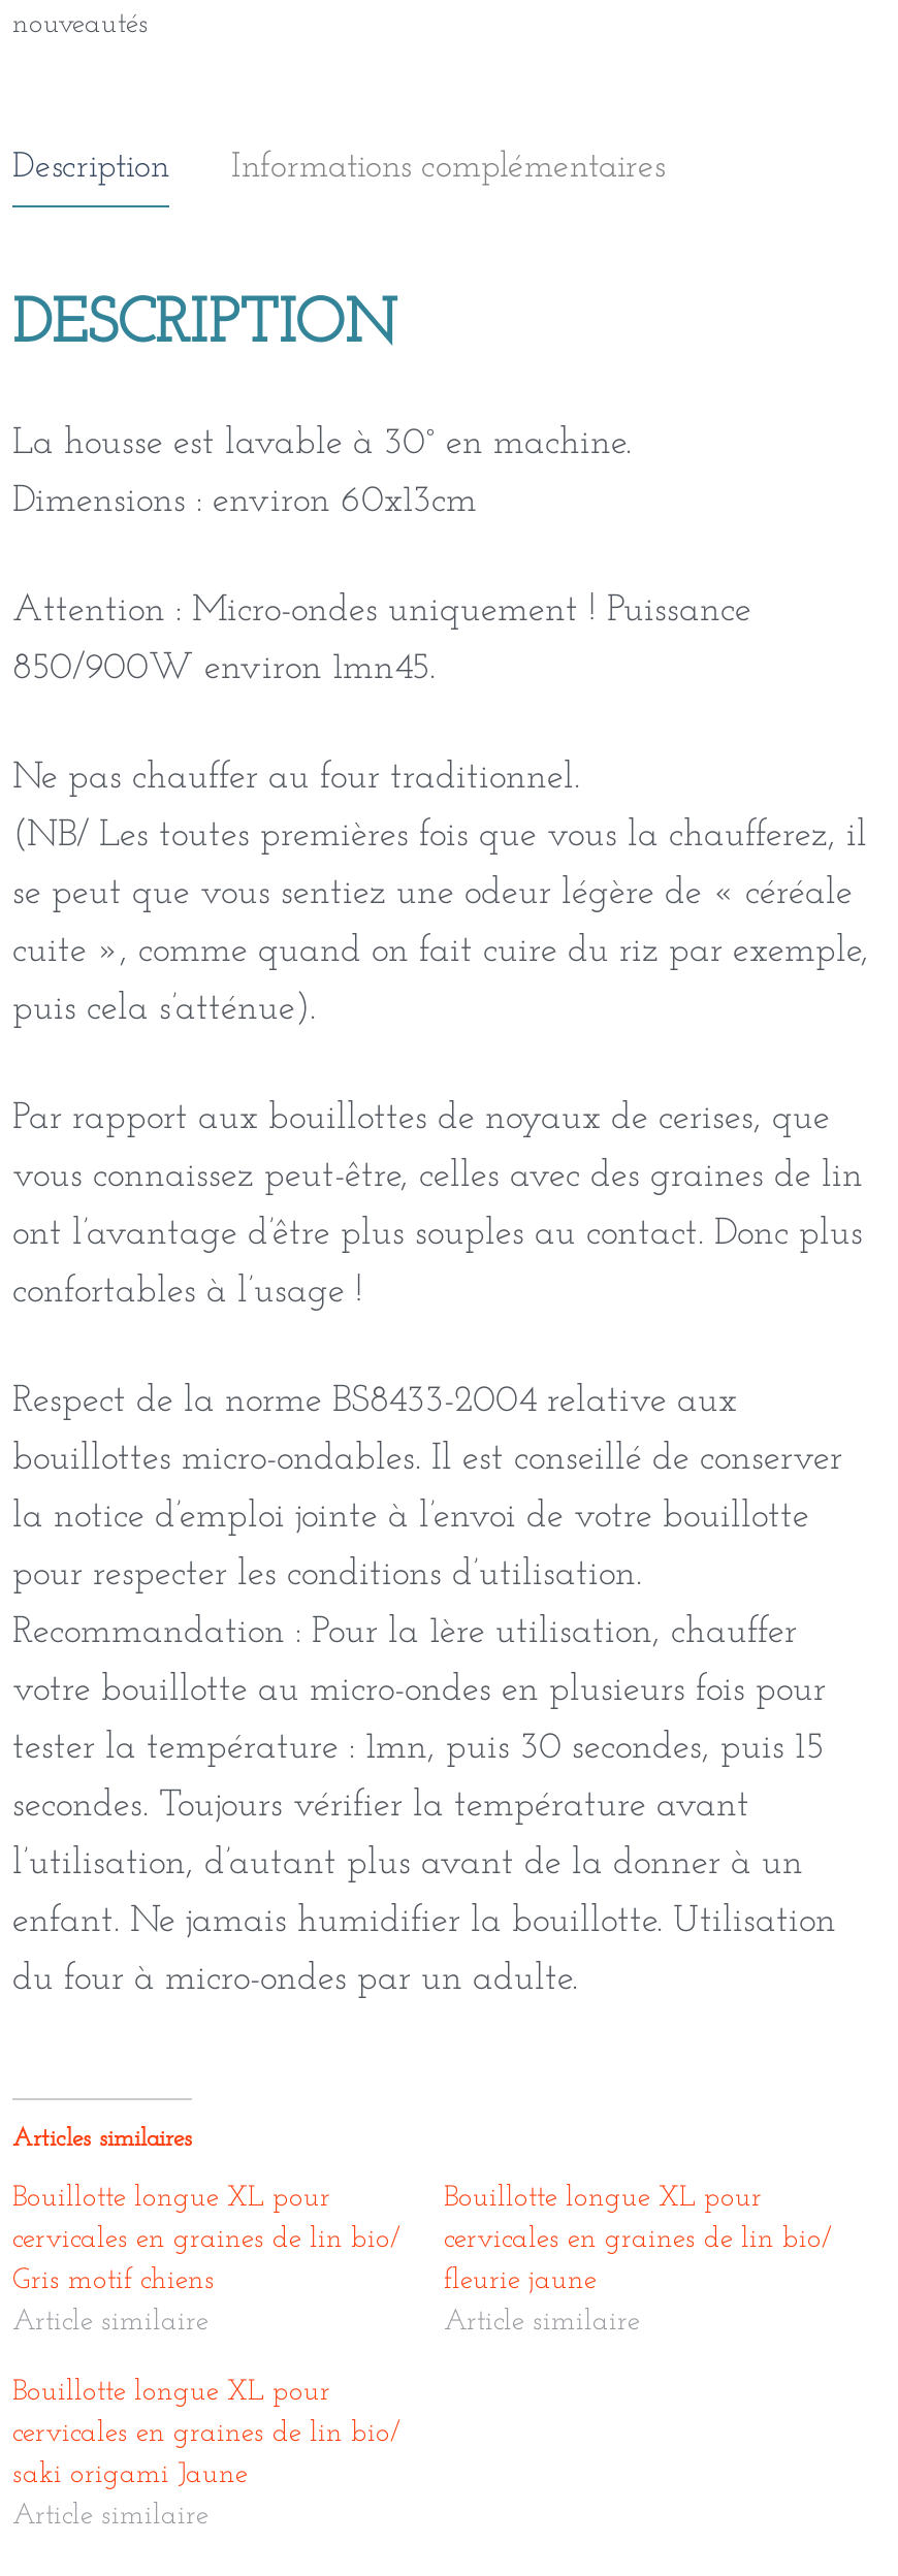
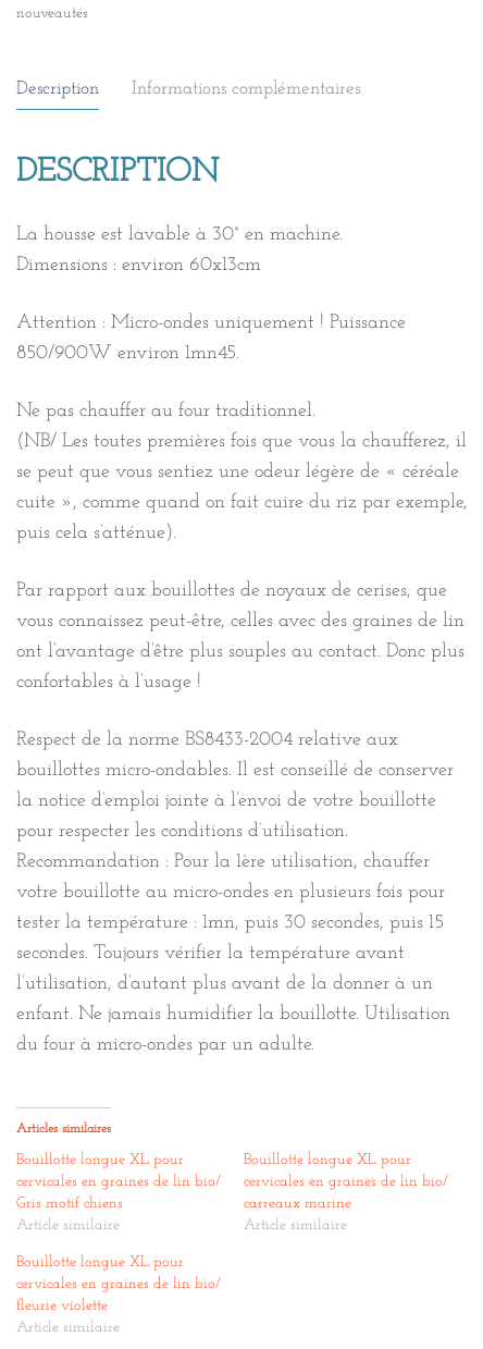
[444,2265,597,2296] fleurie jaune -> [244,1195,351,1212] carreaux marine
[12,2459,248,2490] saki origami Jaune -> [16,1298,108,1314] fleurie violette

